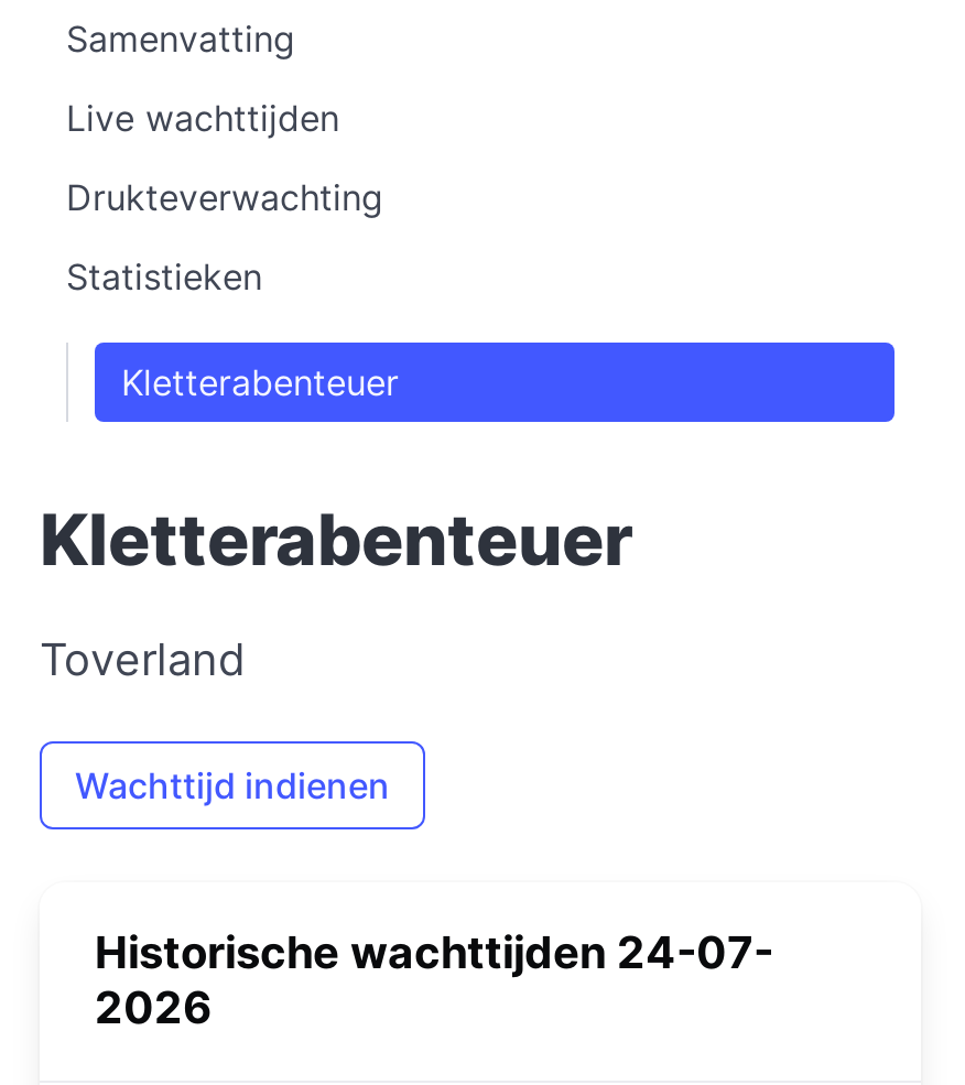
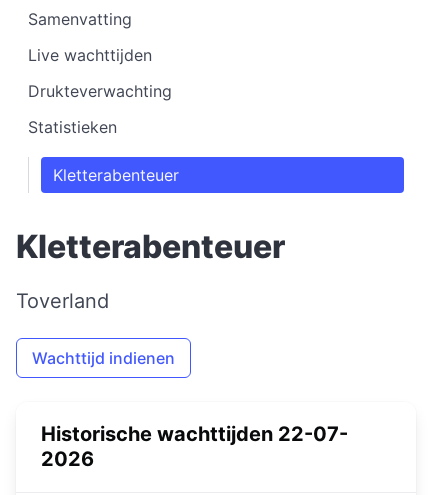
[95,926,773,979] Historische wachttijden 24-07- -> [41,422,348,446] Historische wachttijden 22-07-

